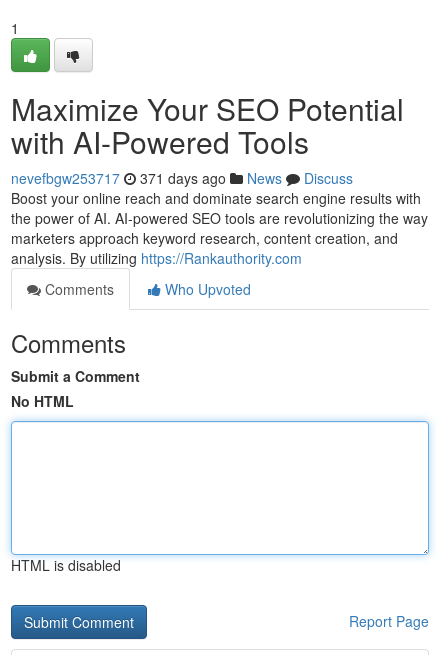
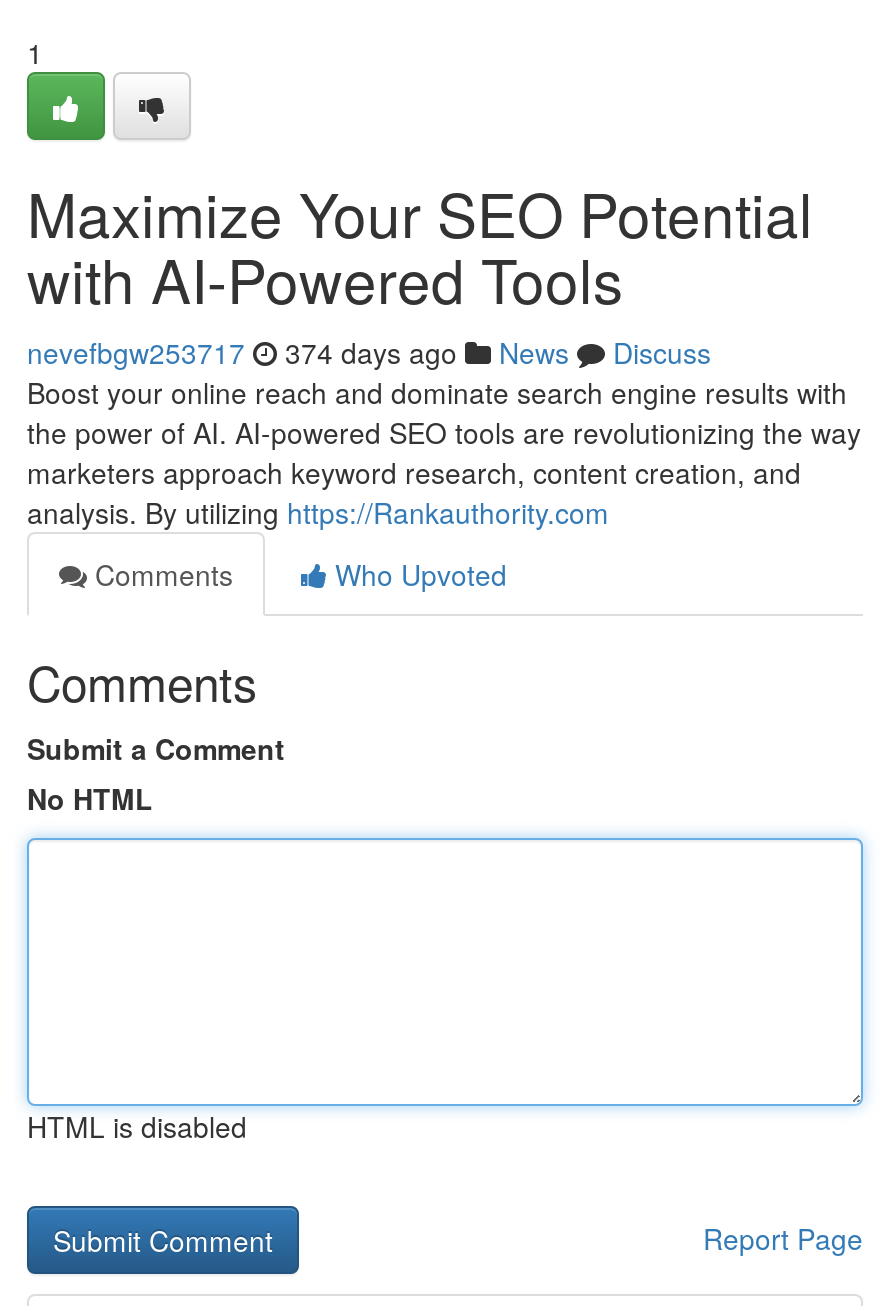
[11,168,353,188] nevefbgw253717 371 days ago News Discuss -> [27,332,711,372] nevefbgw253717 374 days ago News Discuss

